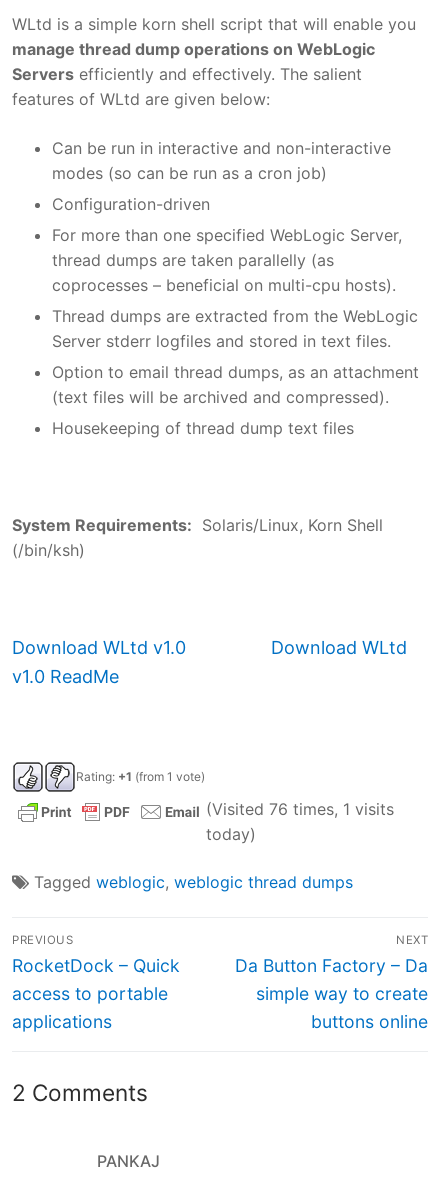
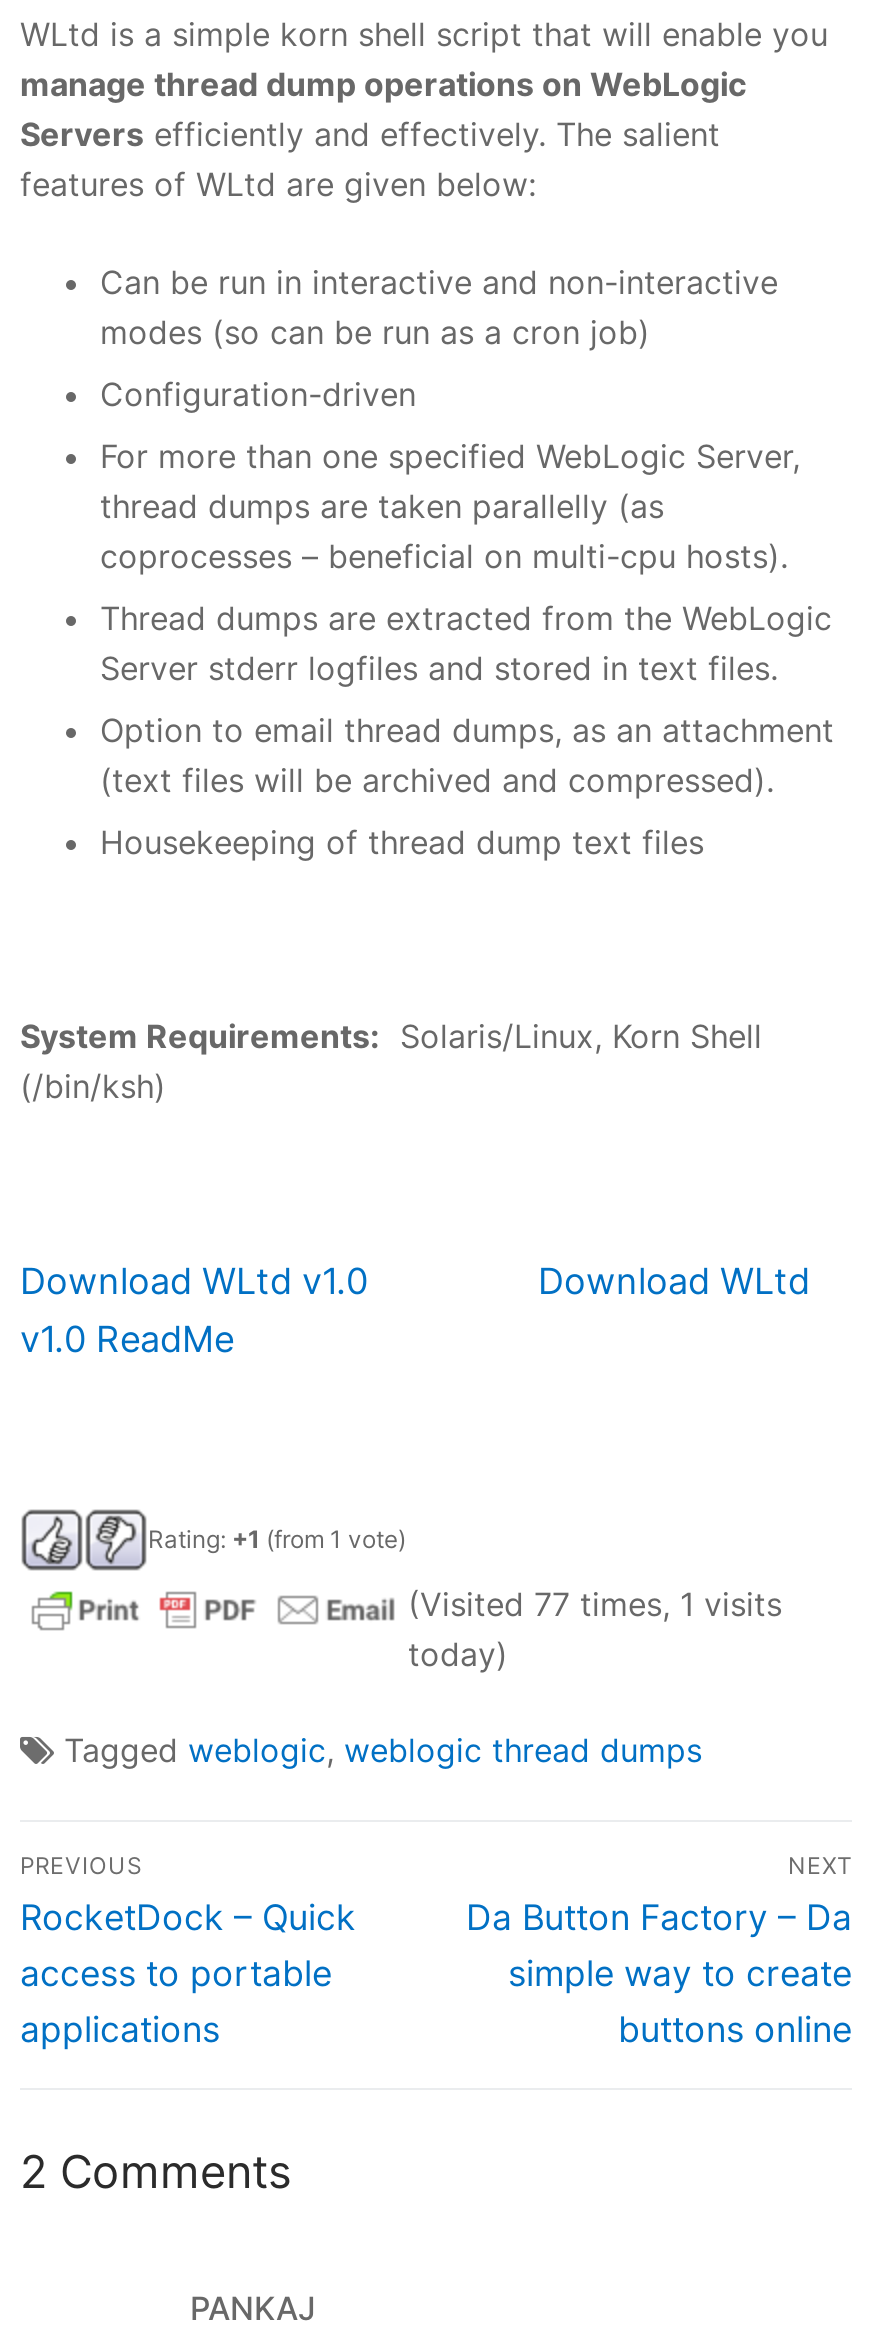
[206,799,394,819] (Visited 76 times, 1 visits -> [408,1584,782,1624] (Visited 77 times, 1 visits

